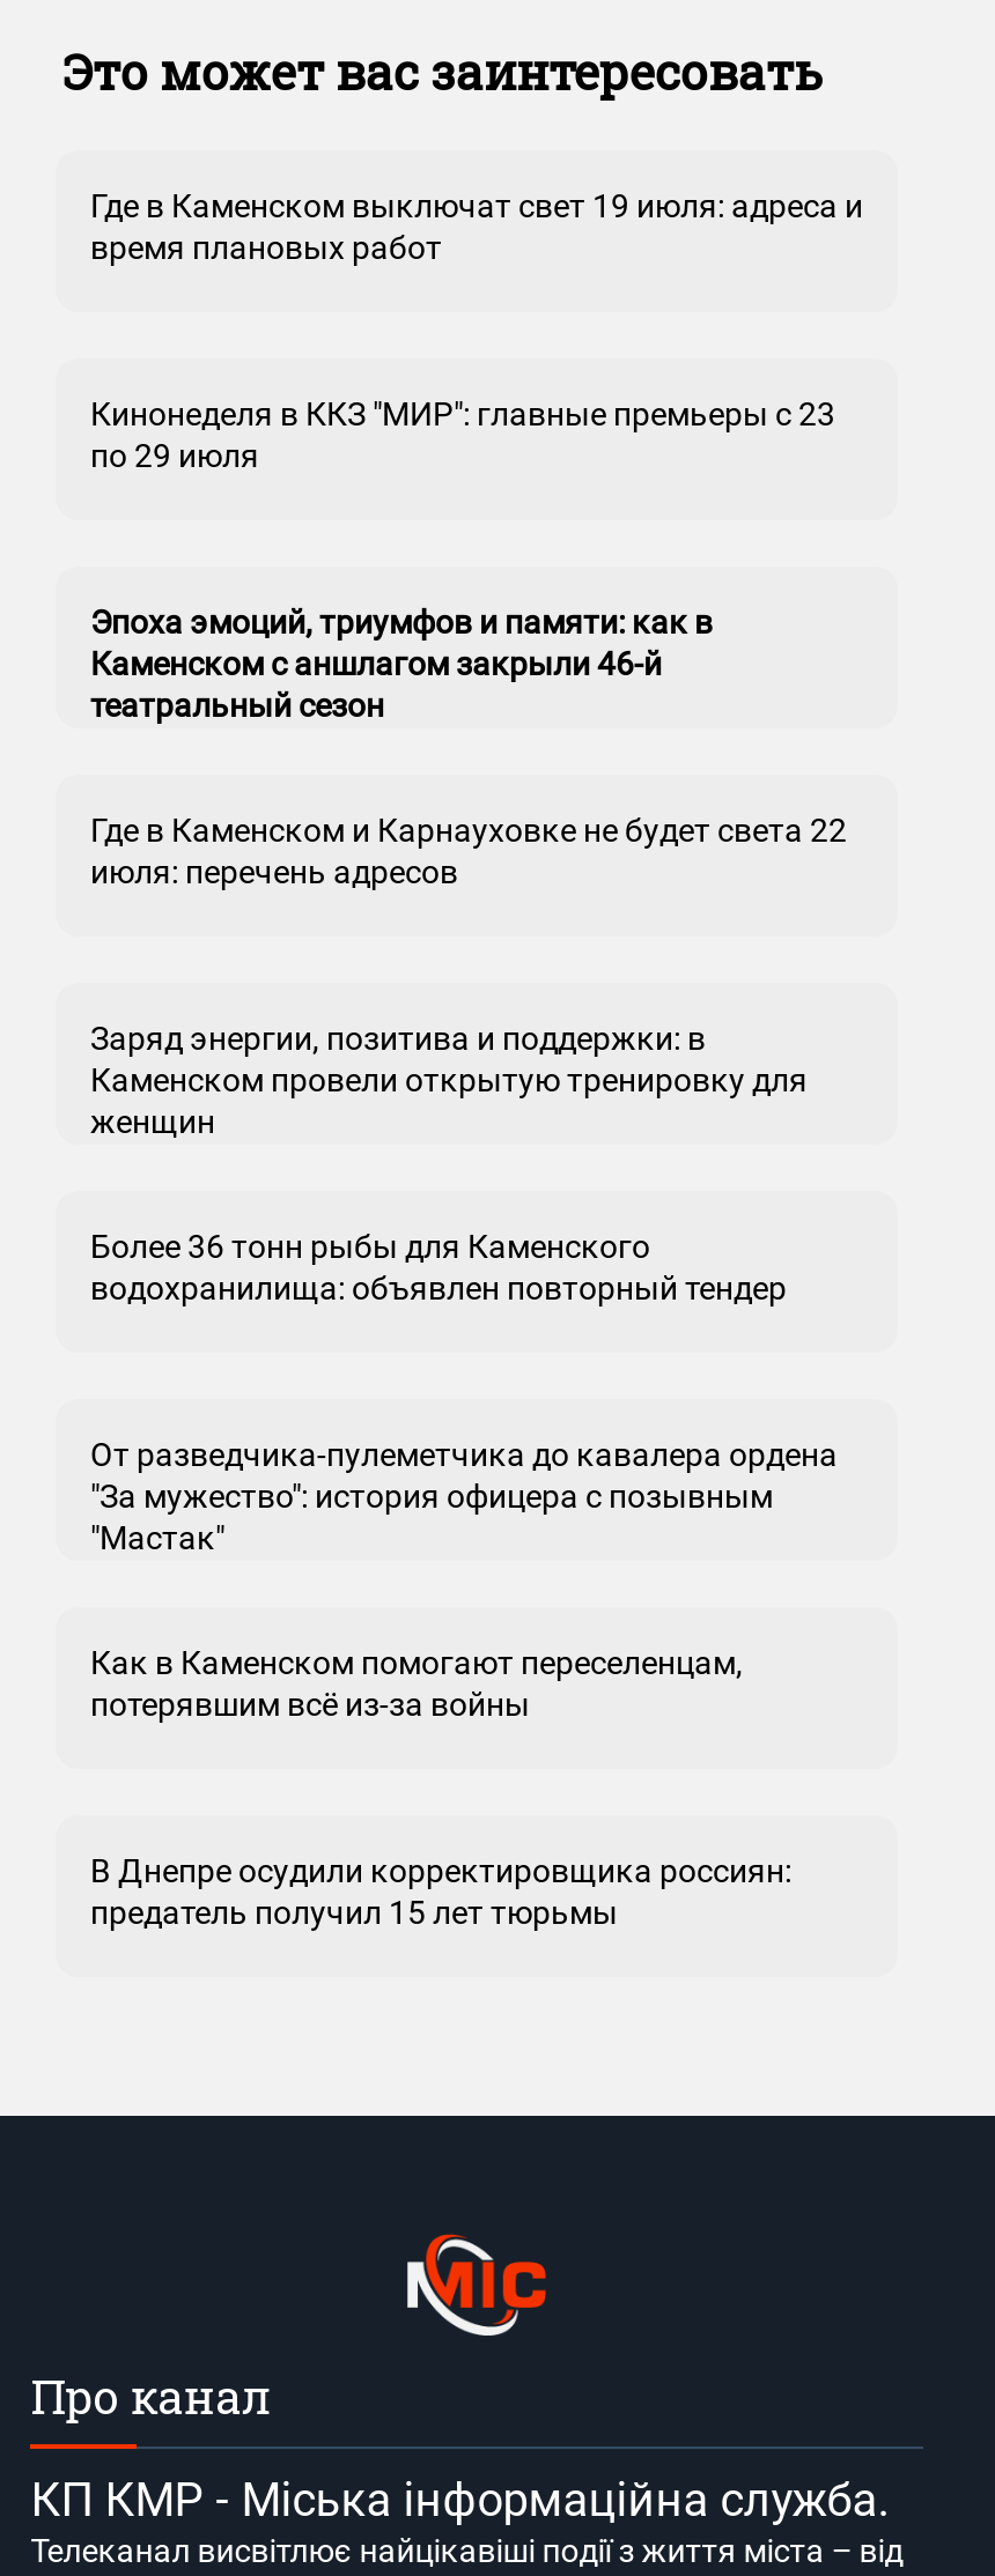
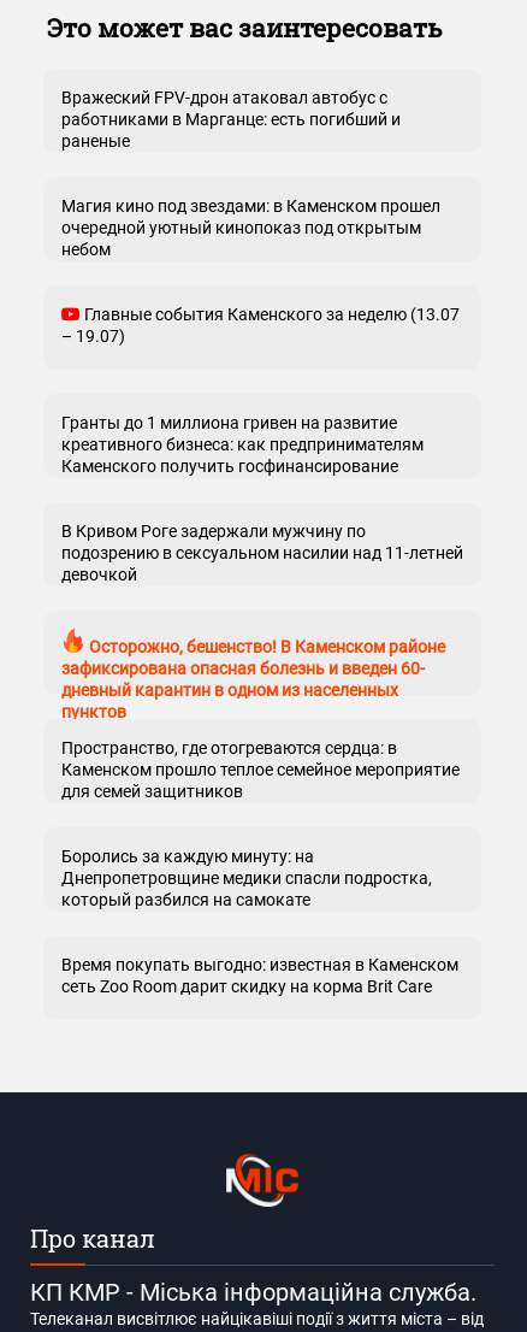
[90,188,863,266] Где в Каменском выключат свет 19 июля: адреса и | время плановых работ -> [61,88,401,151] Вражеский FPV-дрон атаковал автобус с | работниками в Марганце: есть погибший и | раненые
[90,396,835,475] Кинонеделя в ККЗ "МИР": главные премьеры с 23 | по 29 июля -> [61,197,440,259] Магия кино под звездами: в Каменском прошел | очередной уютный кинопоказ под открытым | небом
[90,604,713,724] Эпоха эмоций, триумфов и памяти: как в | Каменском с аншлагом закрыли 46-й | театральный сезон -> [61,305,460,346] Главные события Каменского за неделю (13.07 | – 19.07)
[90,812,847,891] Где в Каменском и Карнауховке не будет света 22 | июля: перечень адресов -> [61,413,424,476] Гранты до 1 миллиона гривен на развитие | креативного бизнеса: как предпринимателям | Каменского получить госфинансирование
[90,1020,808,1140] Заряд энергии, позитива и поддержки: в | Каменском провели открытую тренировку для | женщин -> [61,522,463,584] В Кривом Роге задержали мужчину по | подозрению в сексуальном насилии над 11-летней | девочкой
[90,1228,787,1307] Более 36 тонн рыбы для Каменского | водохранилища: объявлен повторный тендер -> [61,637,445,722] Осторожно, бешенство! В Каменском районе | зафиксирована опасная болезнь и введен 60- | дневный карантин в одном из населенных | пунктов
[90,1436,838,1557] От разведчика-пулеметчика до кавалера ордена | "За мужество": история офицера с позывным | "Мастак" -> [61,739,460,801] Пространство, где отогреваются сердца: в | Каменском прошло теплое семейное мероприятие | для семей защитников
[90,1645,743,1723] Как в Каменском помогают переселенцам, | потерявшим всё из-за войны -> [61,847,432,910] Боролись за каждую минуту: на | Днепропетровщине медики спасли подростка, | который разбился на самокате
[90,1853,791,1931] В Днепре осудили корректировщика россиян: | предатель получил 15 лет тюрьмы -> [61,955,458,996] Время покупать выгодно: известная в Каменском | сеть Zoo Room дарит скидку на корма Brit Care

